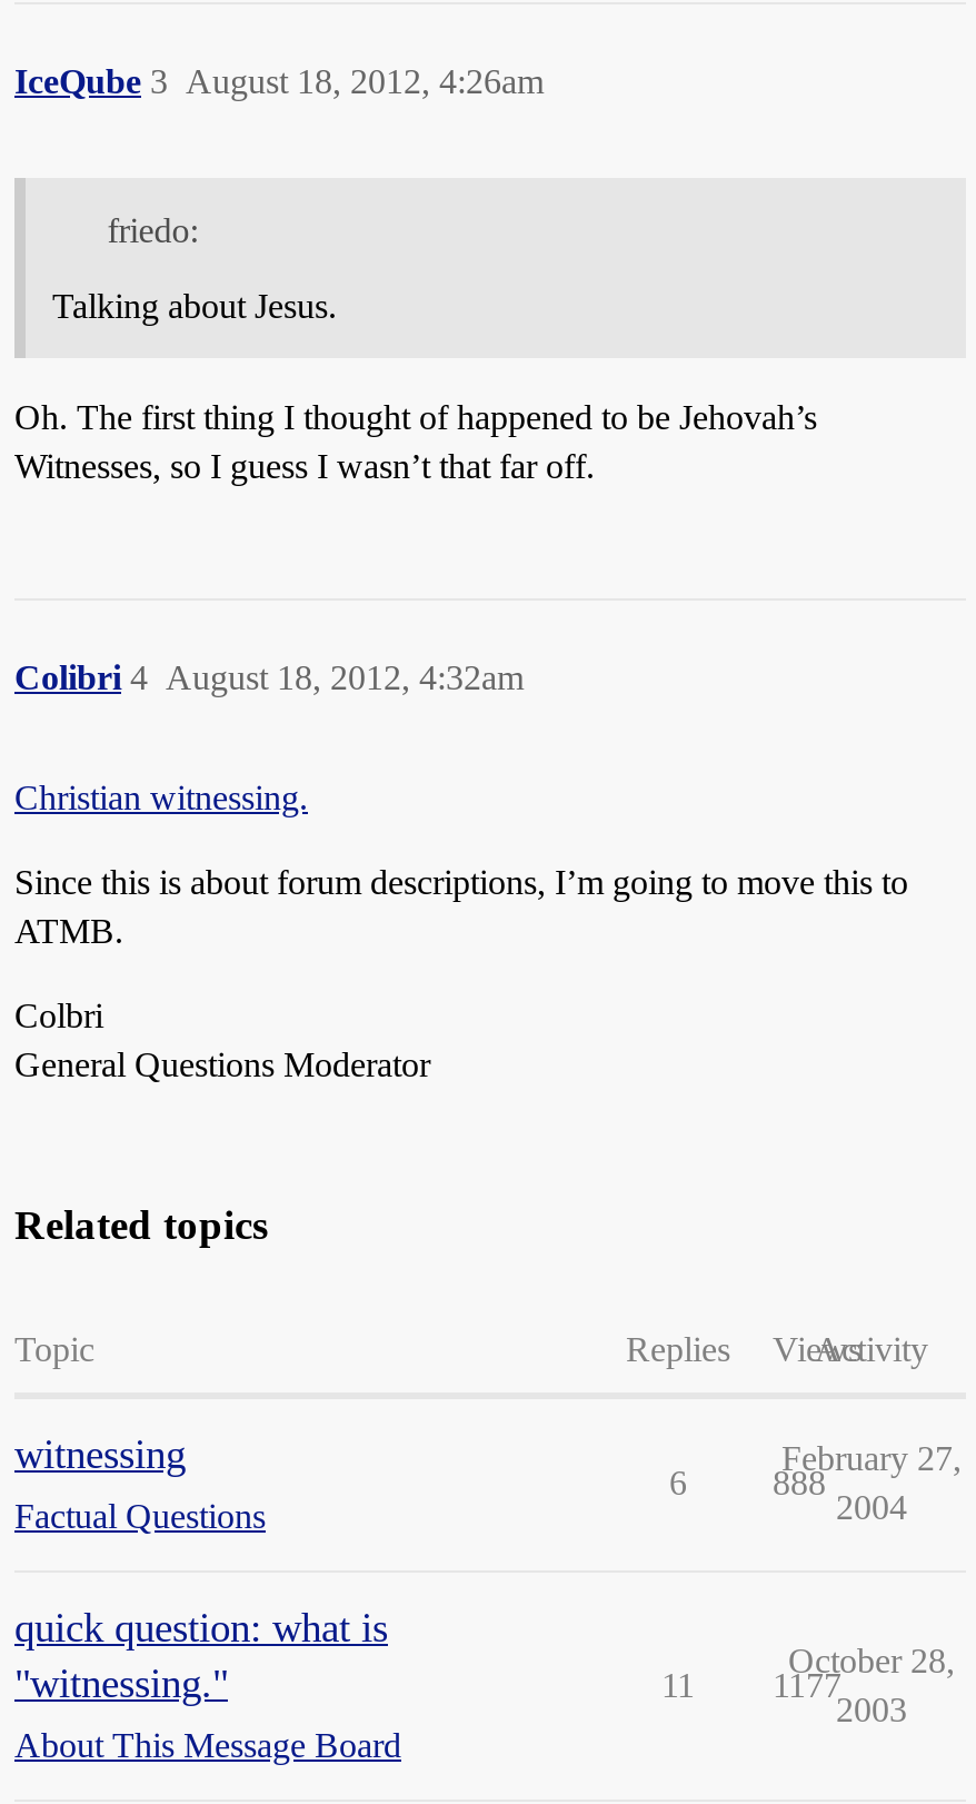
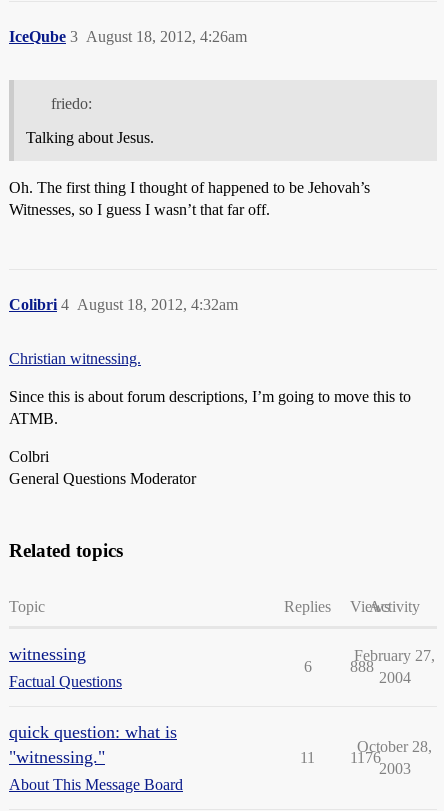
[773,1666,841,1703] 1177 -> [350,749,381,766] 1176

